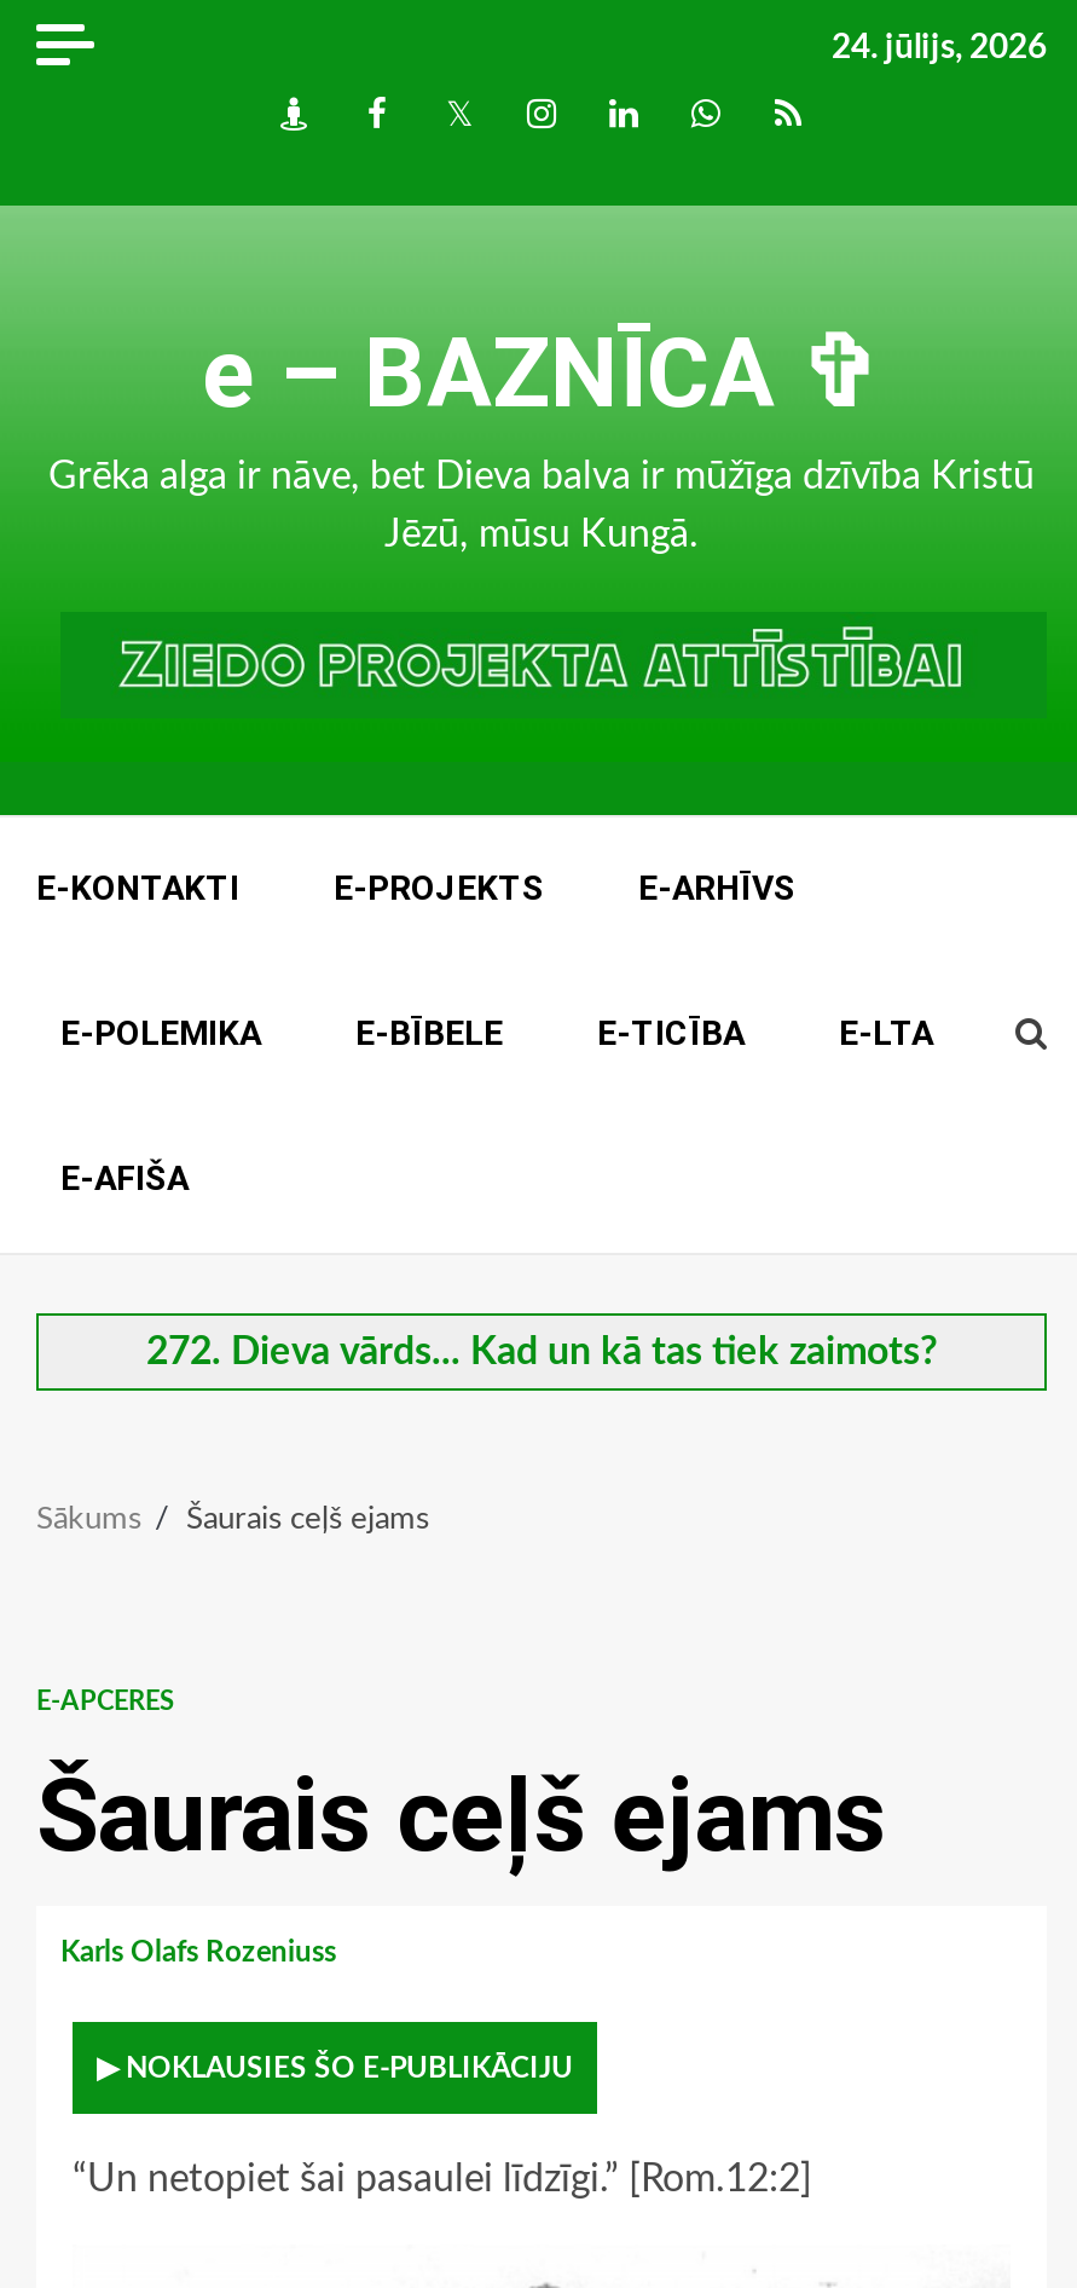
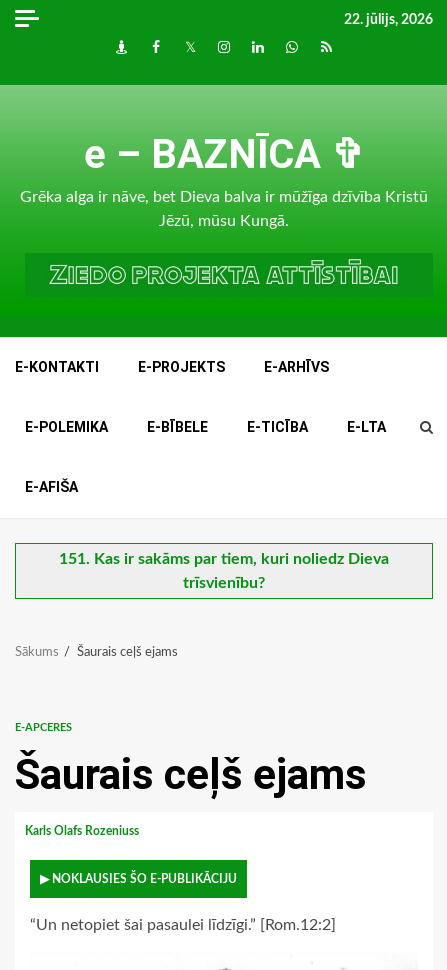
[832,31,1047,65] 24. jūlijs, 2026 -> [344,13,433,27] 22. jūlijs, 2026
[146,1332,937,1371] 272. Dieva vārds... Kad un kā tas tiek zaimots? -> [59,551,389,591] 151. Kas ir sakāms par tiem, kuri noliedz Dieva | trīsvienību?

